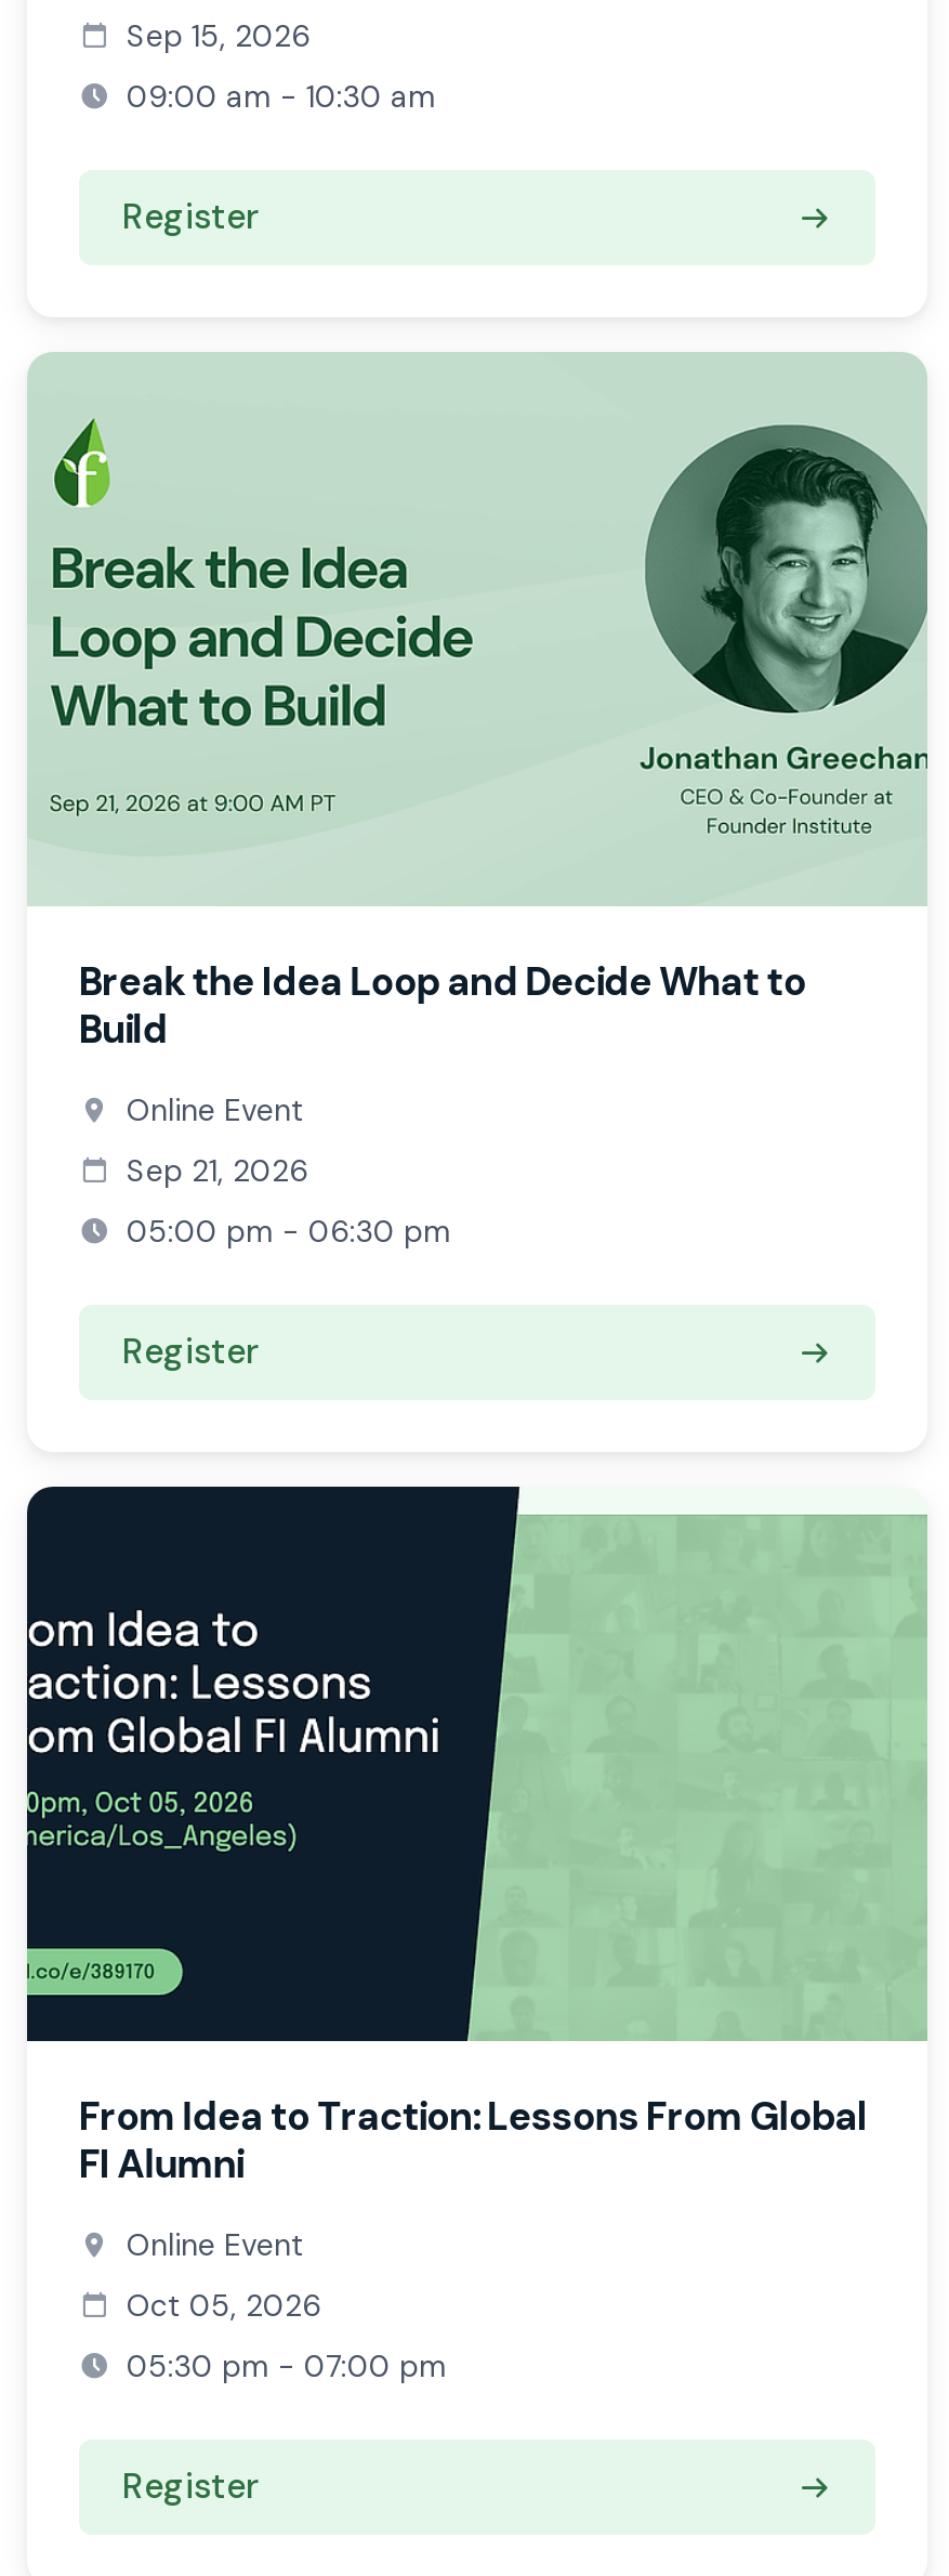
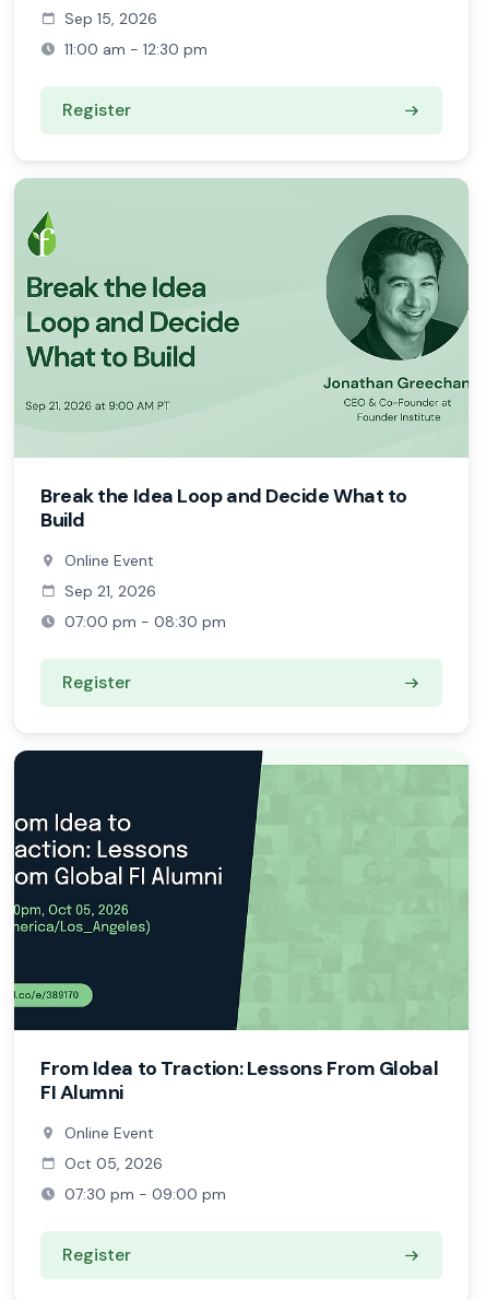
[127,76,436,115] 09:00 am - 10:30 am -> [64,39,208,58] 11:00 am - 12:30 pm
[127,1211,451,1250] 05:00 pm - 06:30 pm -> [64,611,226,631] 07:00 pm - 08:30 pm
[127,2345,447,2384] 05:30 pm - 07:00 pm -> [64,1184,226,1203] 07:30 pm - 09:00 pm

